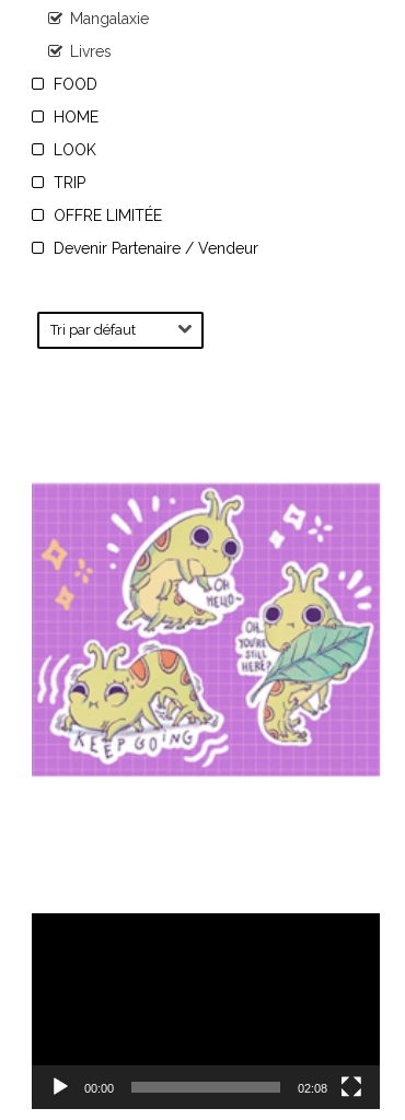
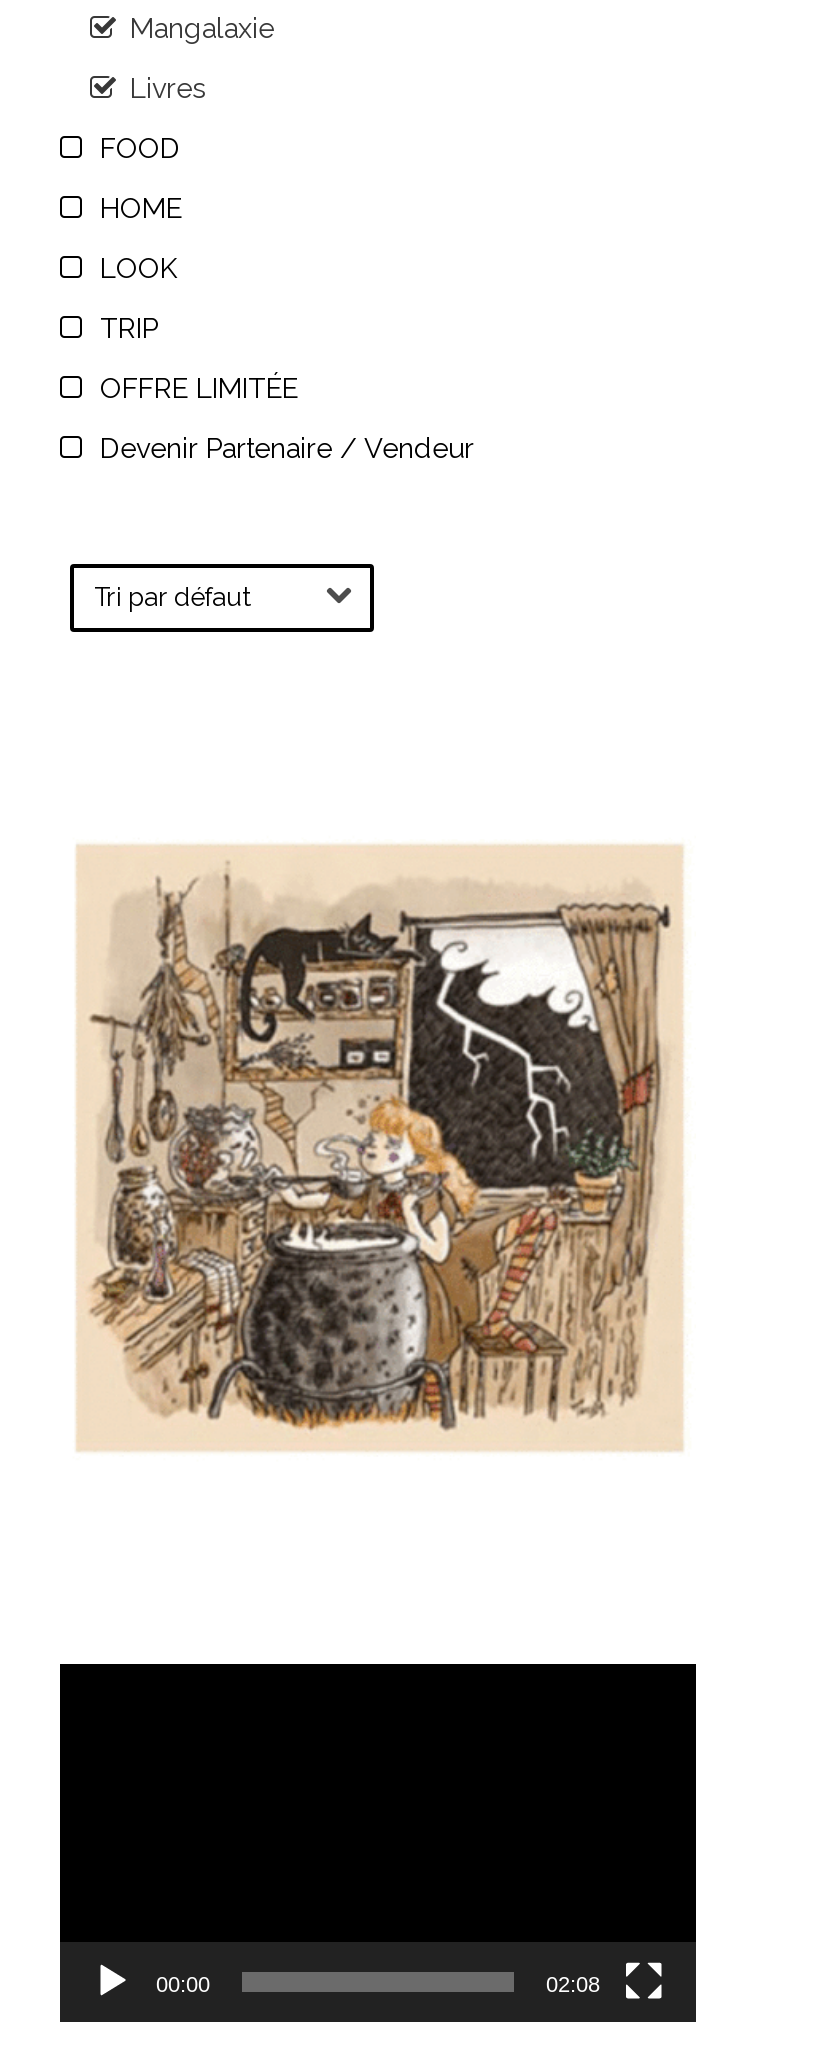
[31,466,381,796] [image] -> [60,844,696,1452] [image]

